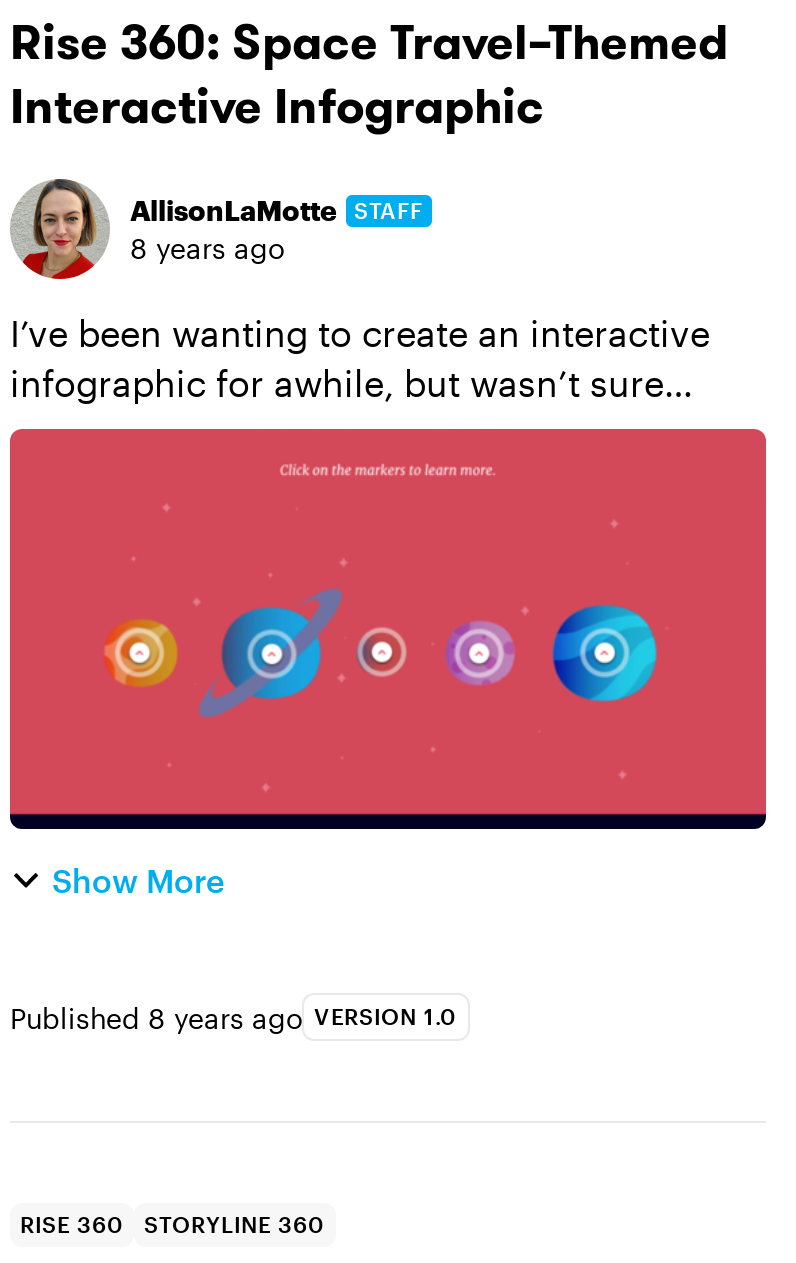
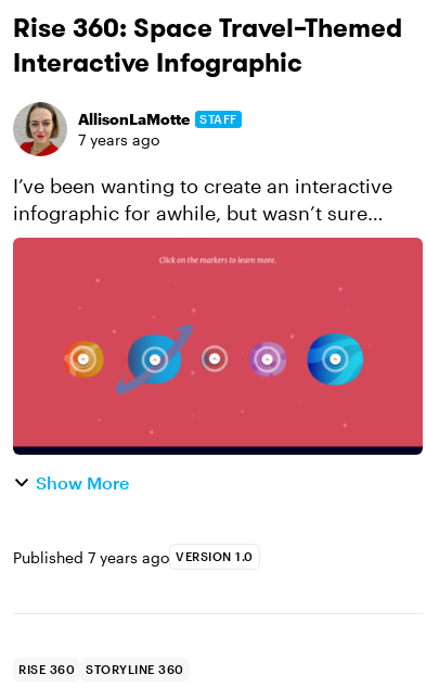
[130,231,284,265] 8 years ago -> [78,130,159,149] 7 years ago
[10,1000,457,1034] Published 8 years ago VERSION 1.0 -> [13,548,253,566] Published 7 years ago VERSION 1.0

